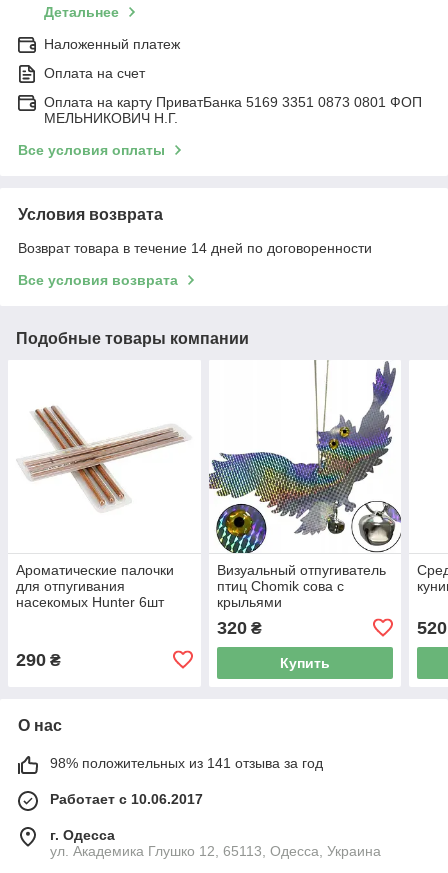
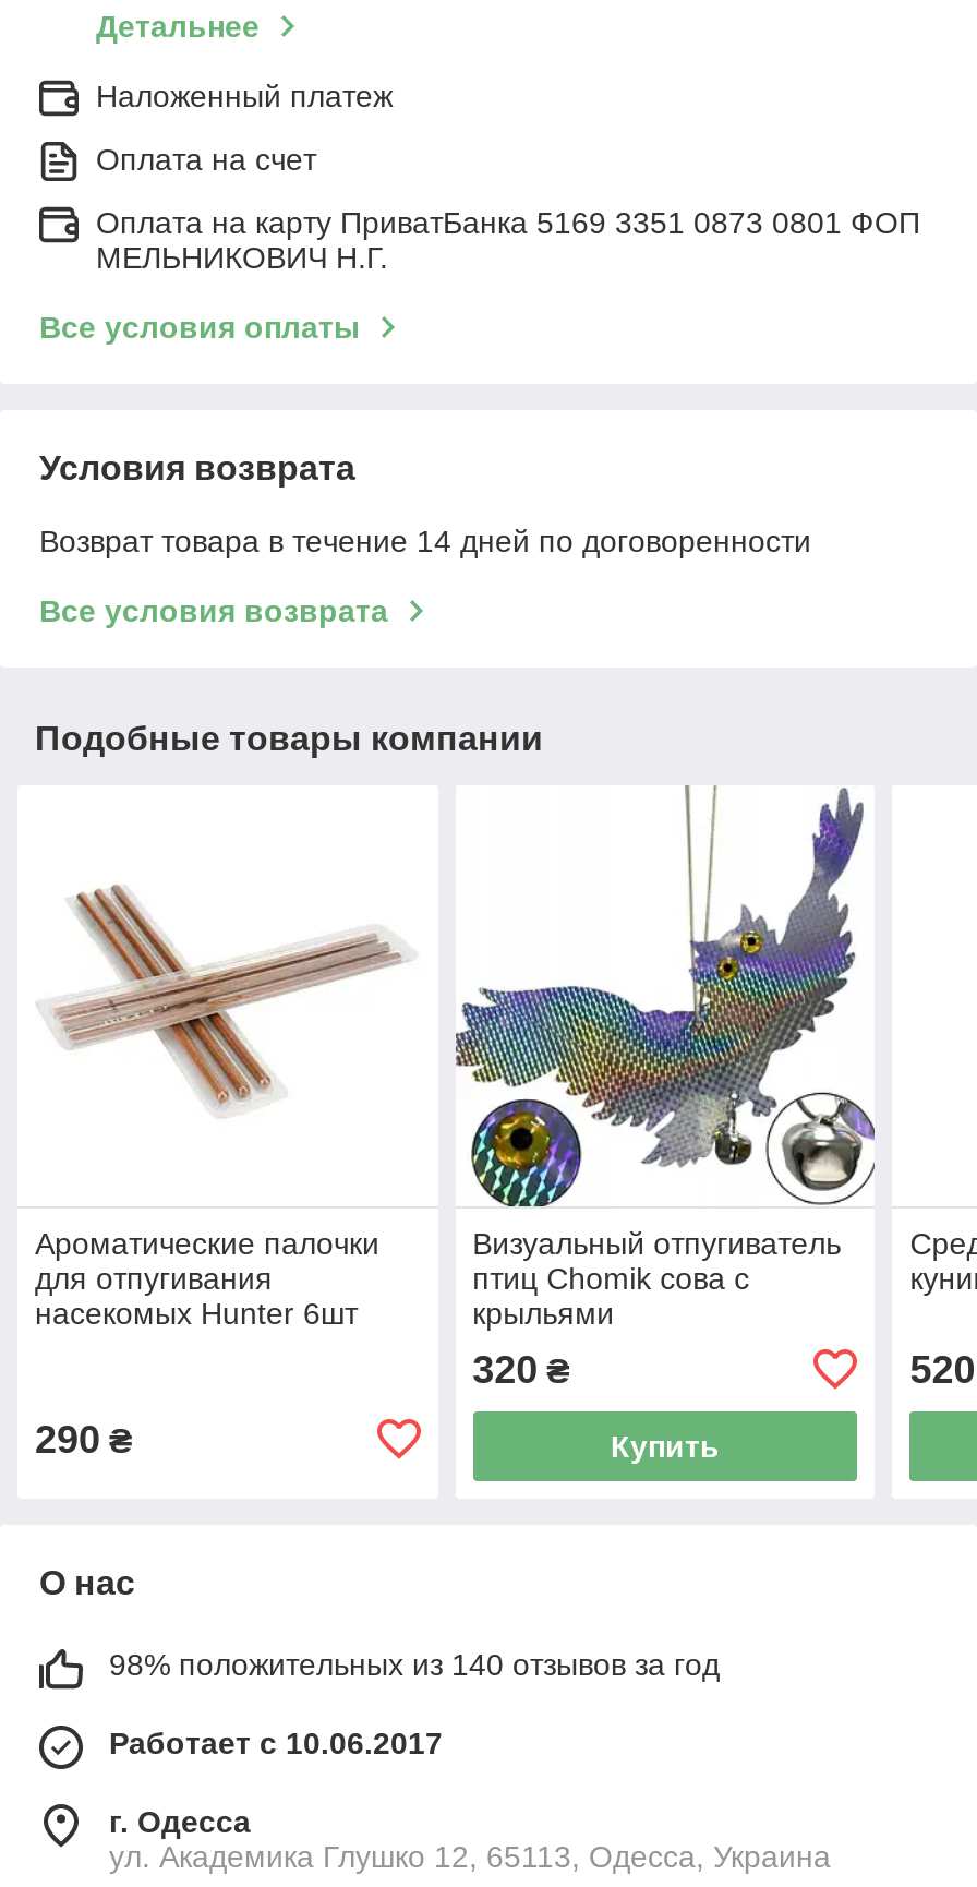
[50,755,323,771] 98% положительных из 141 отзыва за год -> [109,1647,720,1682] 98% положительных из 140 отзывов за год

